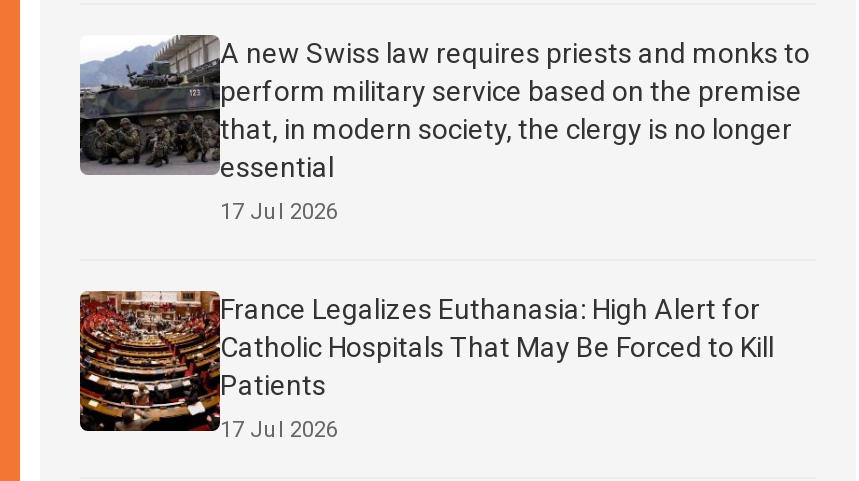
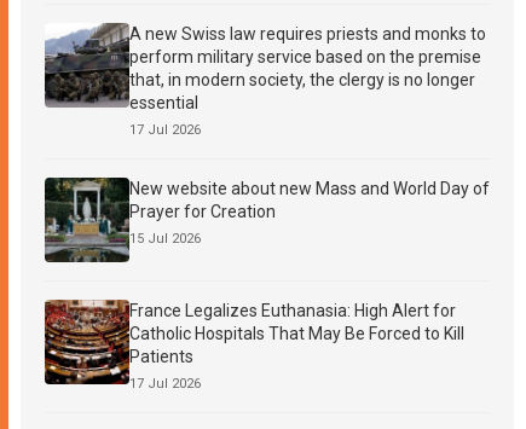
none -> [44,176,490,263] [image] | New website about new Mass and World Day of | Prayer for Creation | 15 Jul 2026

